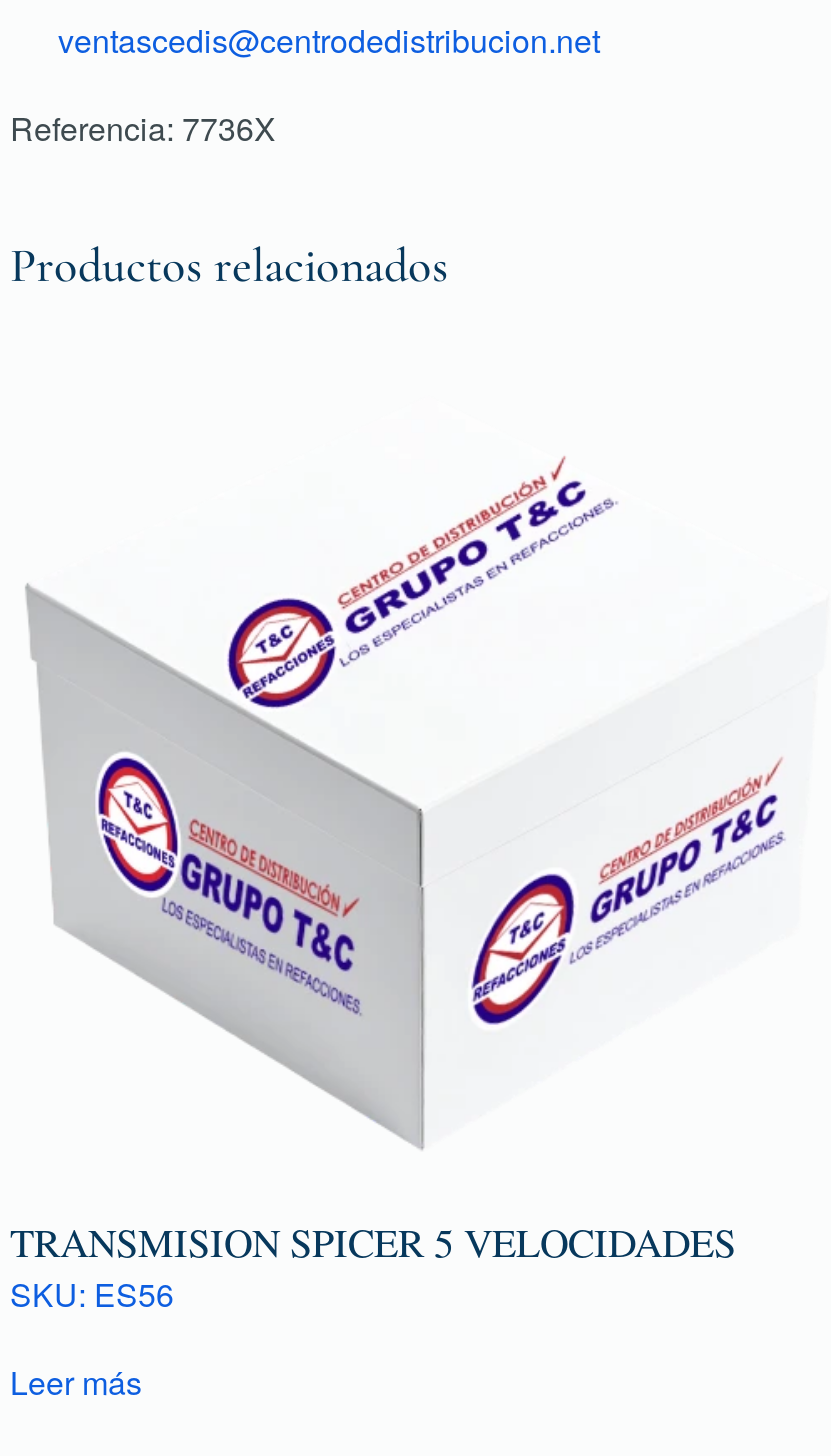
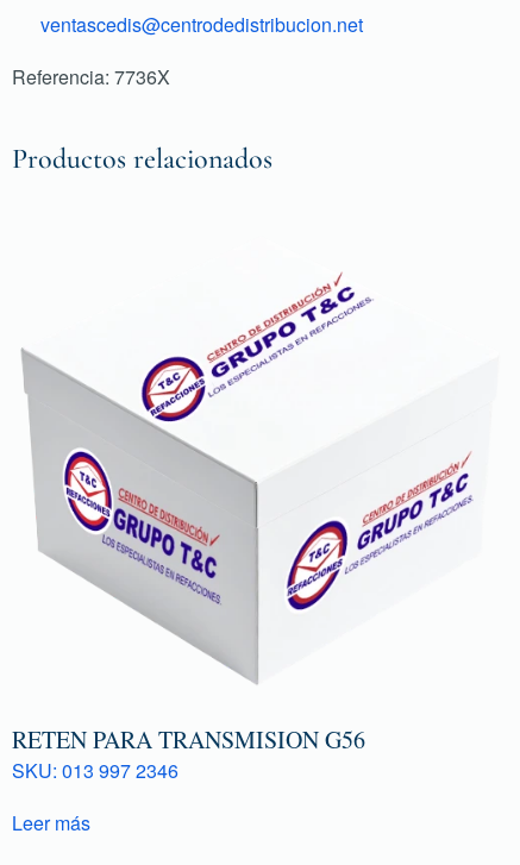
[10,1215,736,1317] TRANSMISION SPICER 5 VELOCIDADES | SKU: ES56 -> [12,723,365,784] RETEN PARA TRANSMISION G56 | SKU: 013 997 2346

